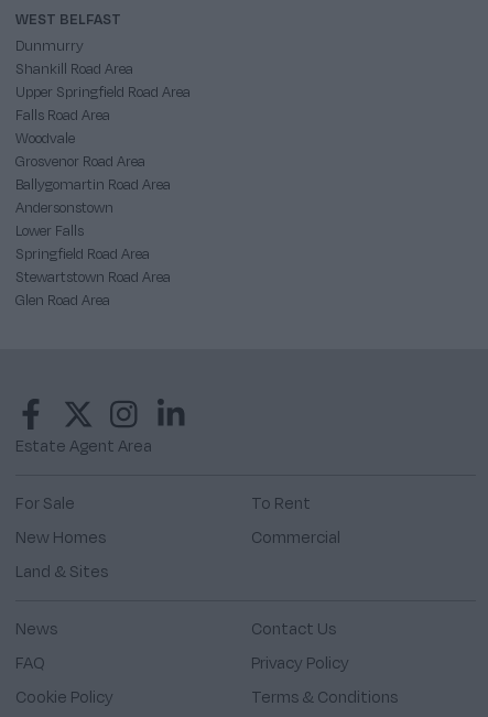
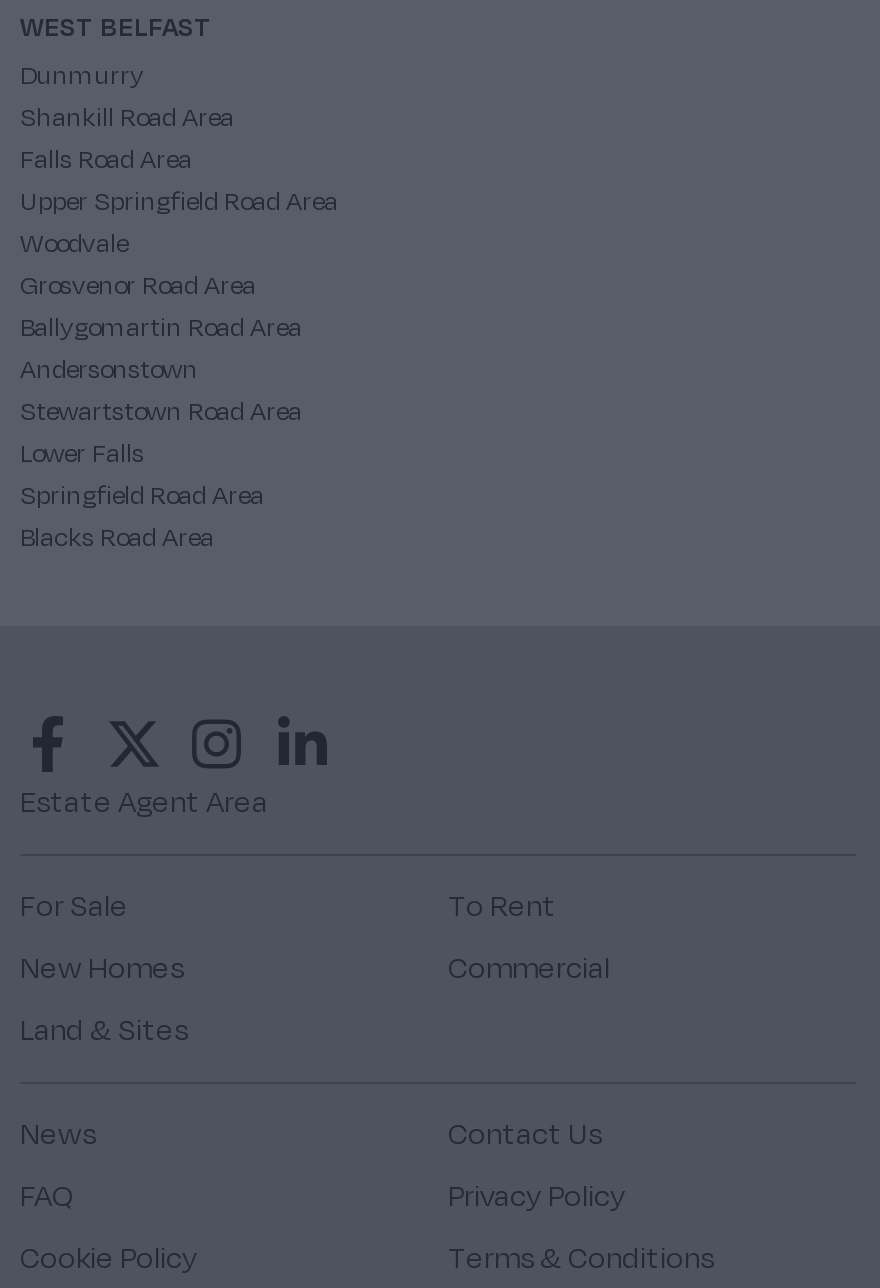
moved [15,83,191,102] -> [20,184,338,220]: Upper Springfield Road Area
moved [15,106,110,126] -> [20,142,192,178]: Falls Road Area
moved [15,221,150,264] -> [20,436,264,514]: Lower Falls | Springfield Road Area
moved [15,268,171,287] -> [20,394,302,430]: Stewartstown Road Area
[15,291,110,311] Glen Road Area -> [20,520,214,556] Blacks Road Area

